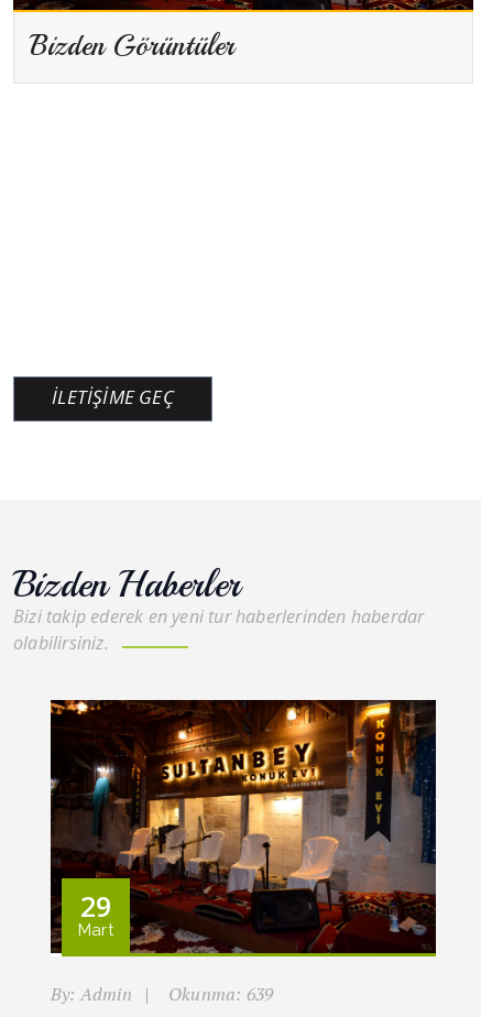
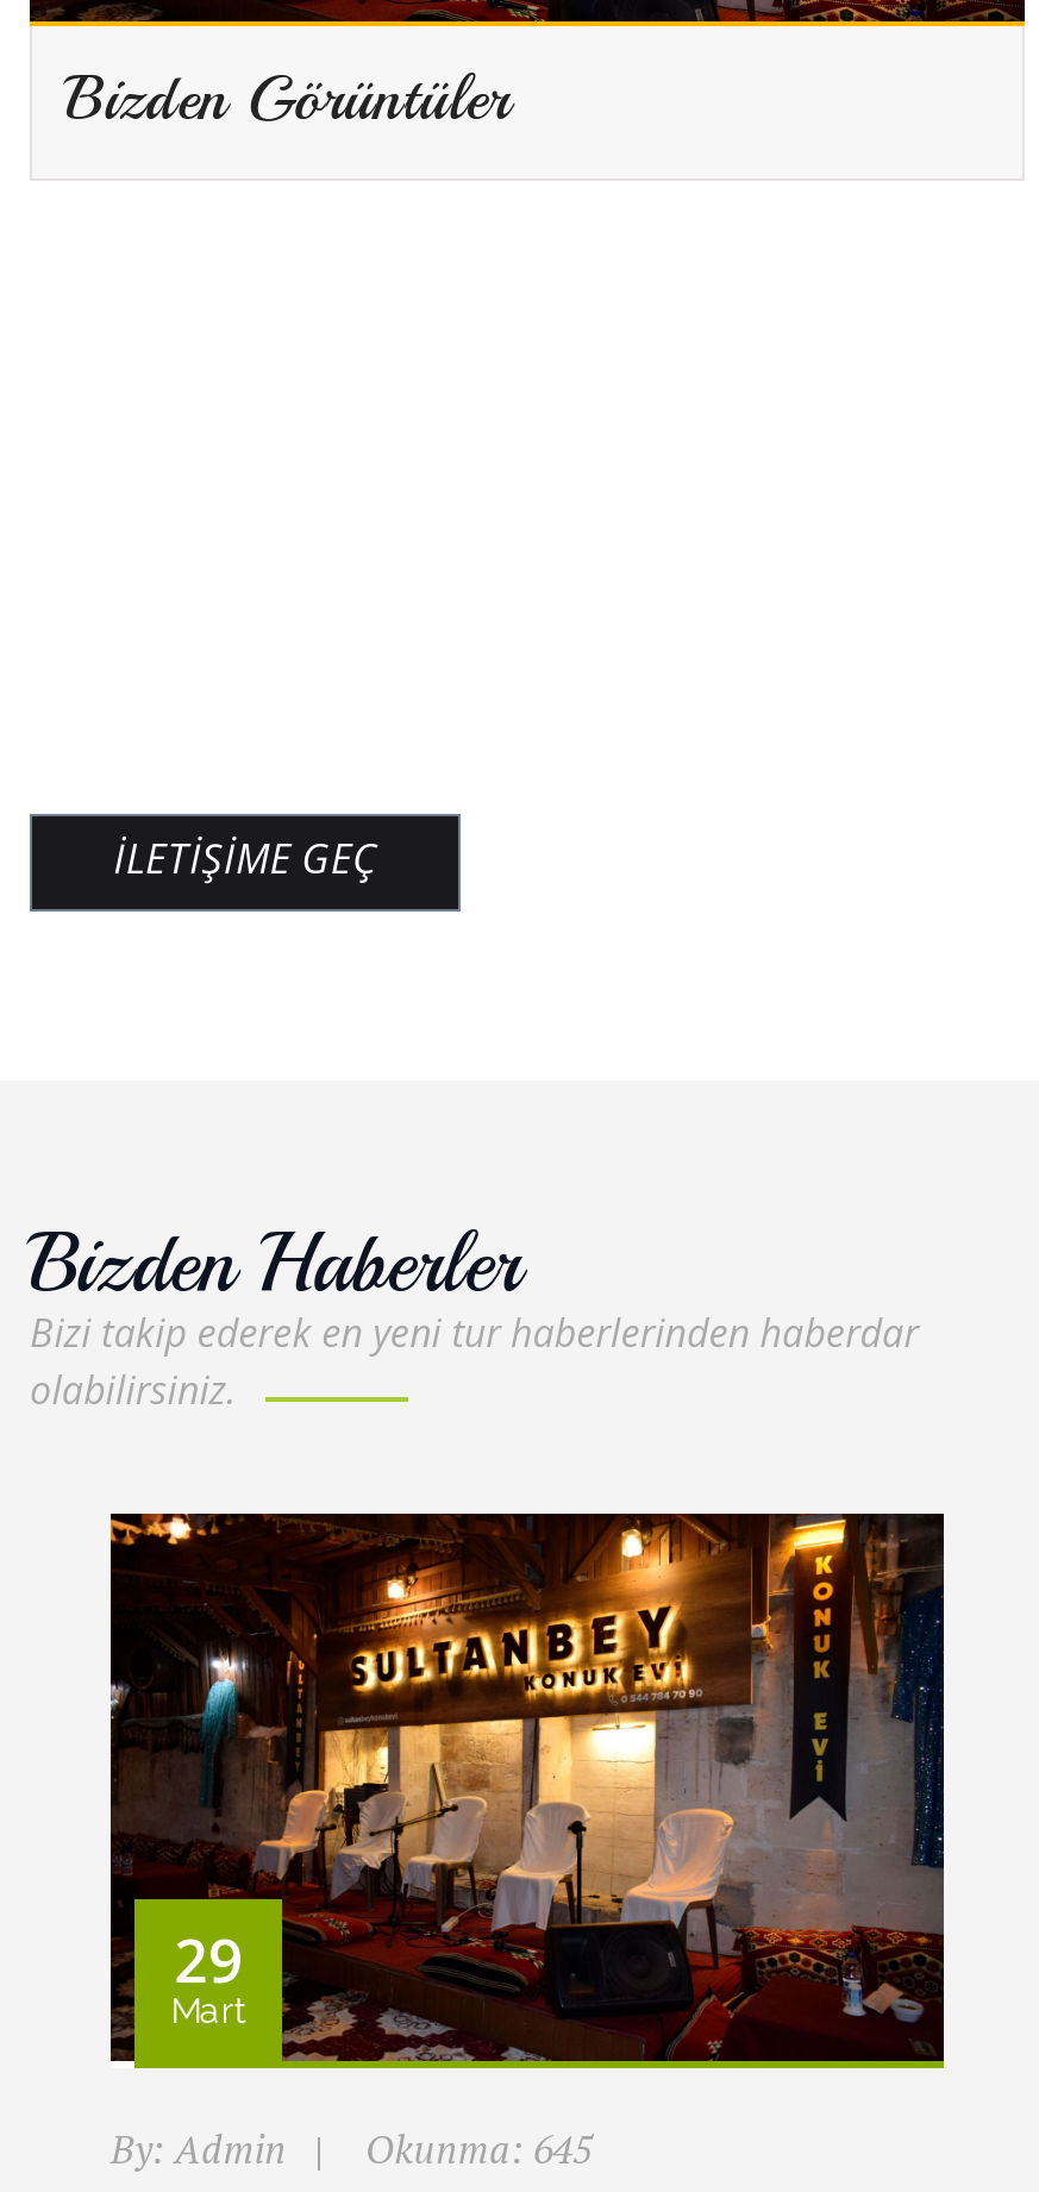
[51,982,273,1006] By: Admin Okunma: 639 -> [111,2123,592,2175] By: Admin Okunma: 645

